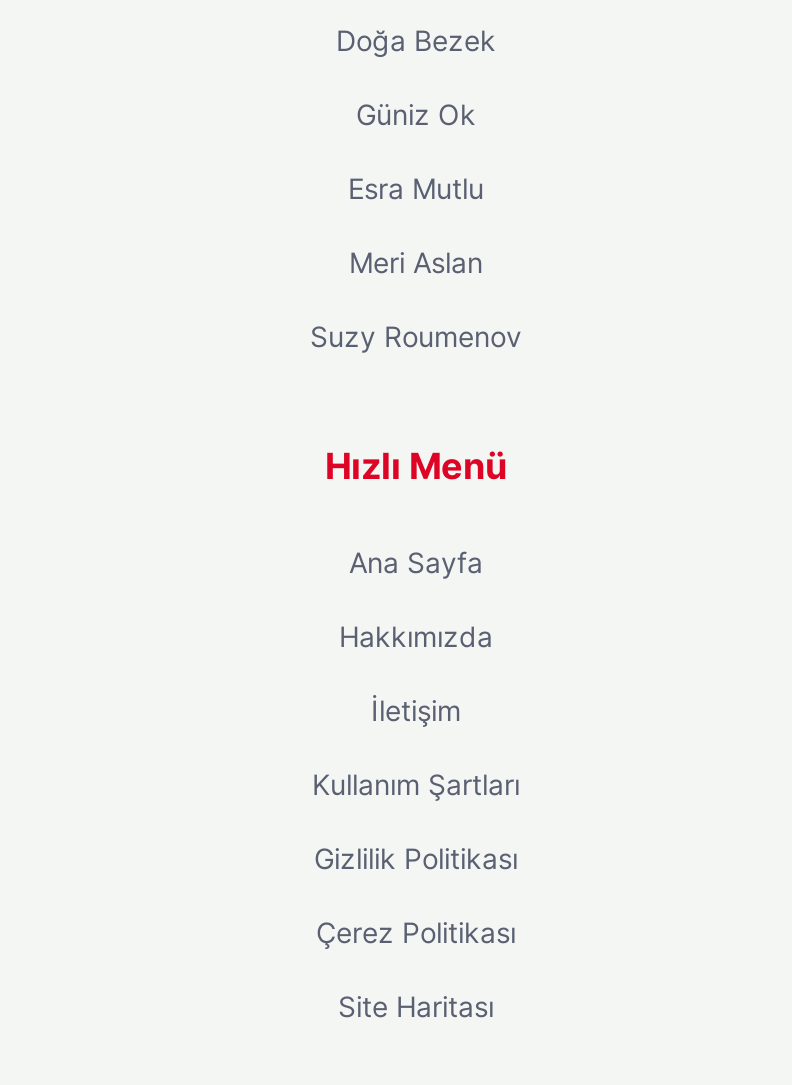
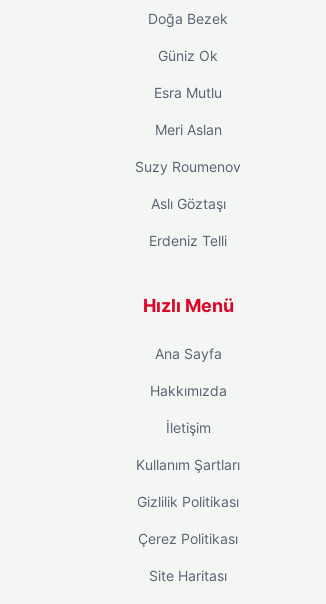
none -> [149,194,227,248] Aslı Göztaşı | Erdeniz Telli

